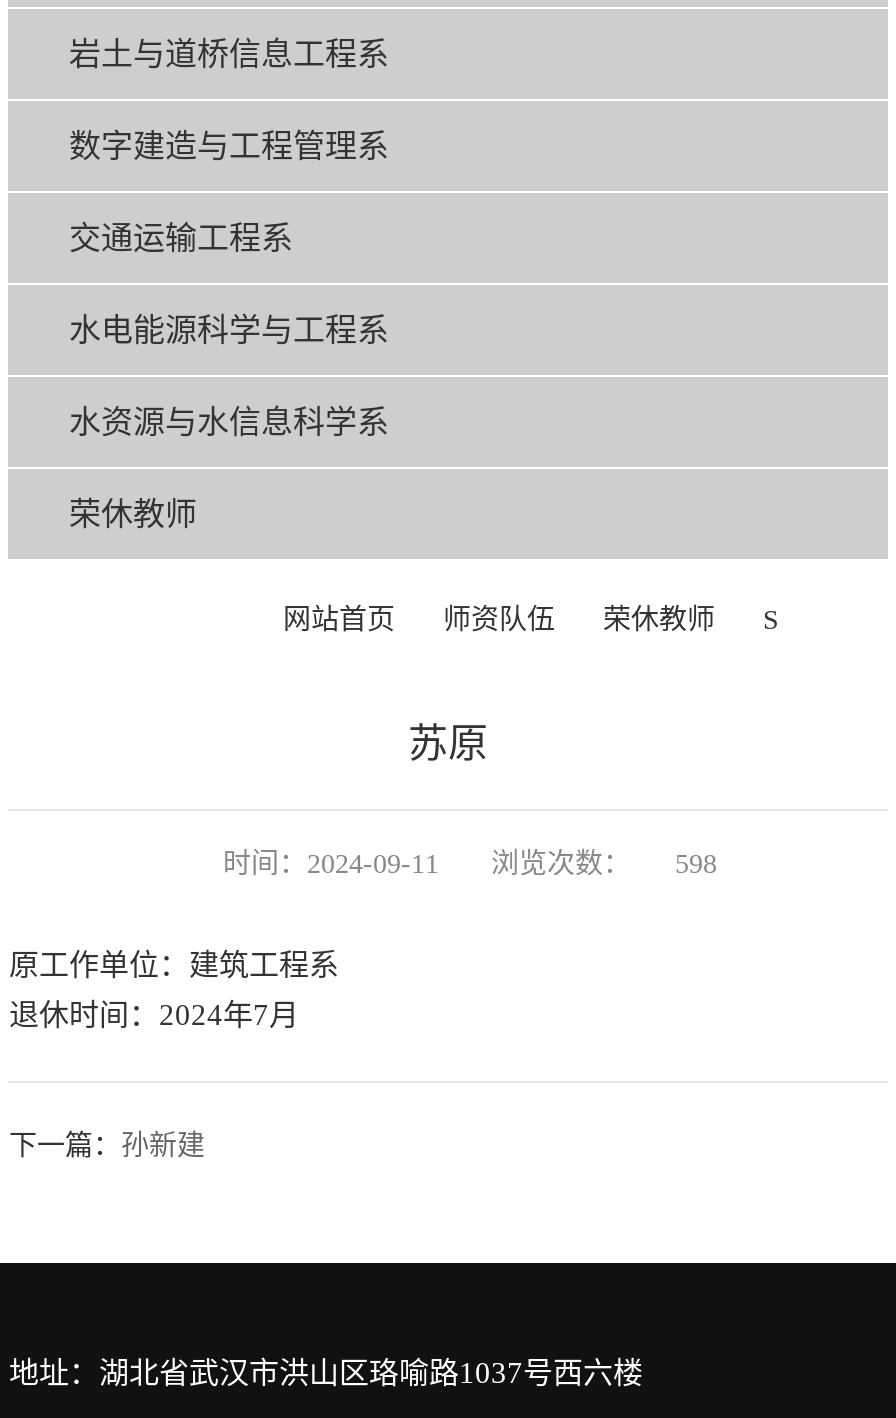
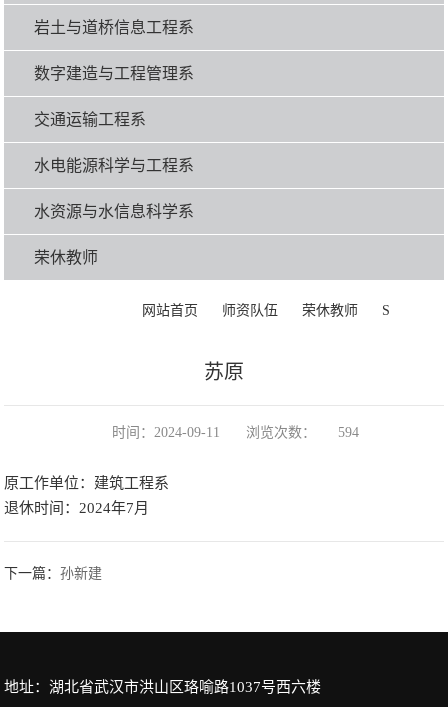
[223,849,717,879] 时间：2024-09-11 浏览次数： 598 -> [111,425,358,440] 时间：2024-09-11 浏览次数： 594

